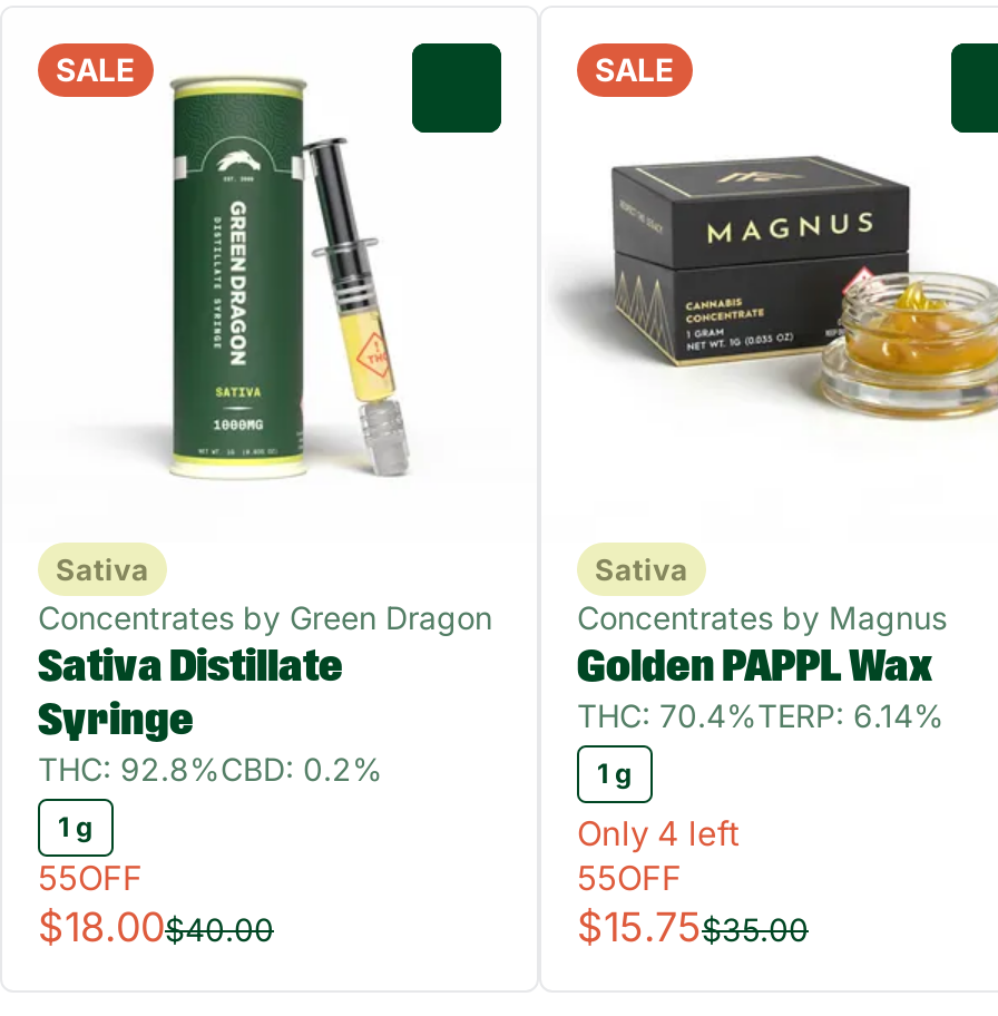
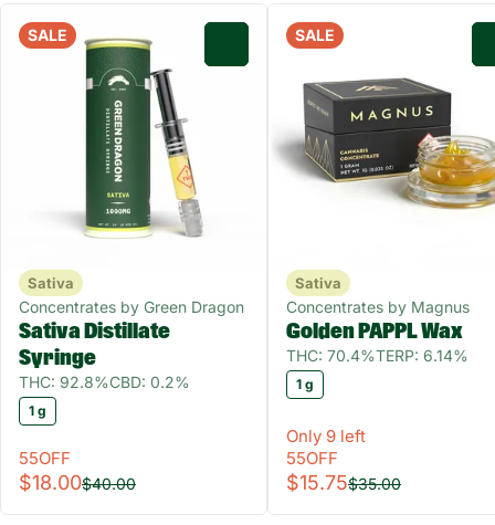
[577,812,740,854] Only 4 left -> [286,426,366,447] Only 9 left

